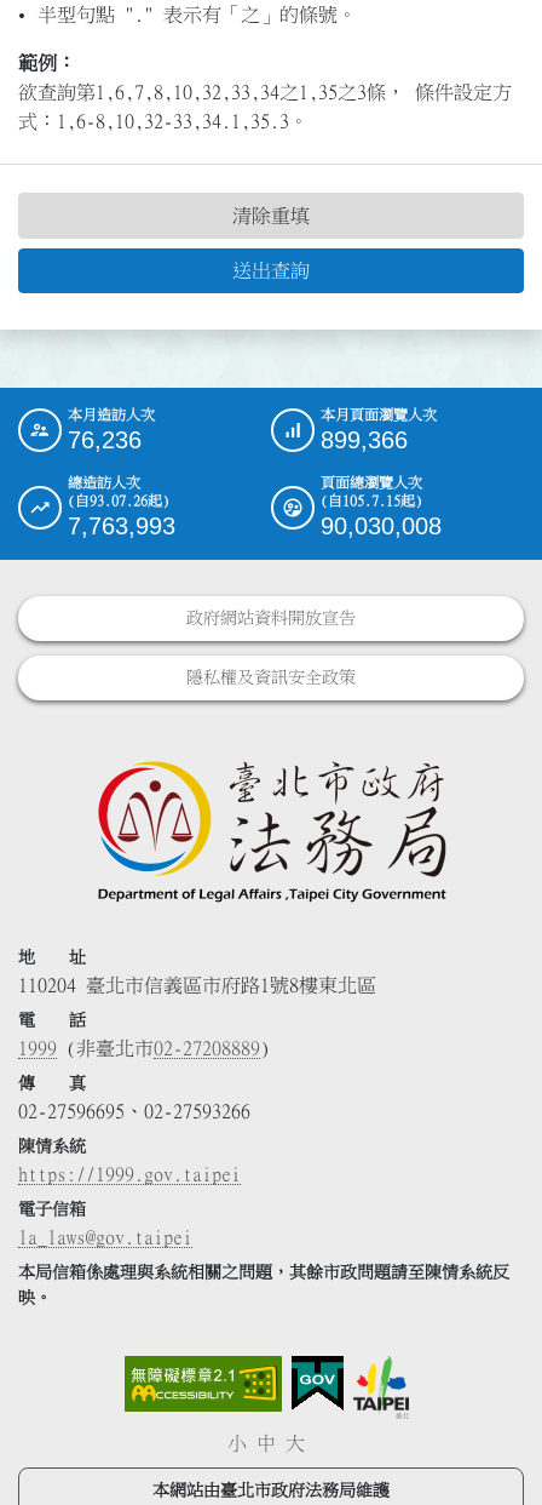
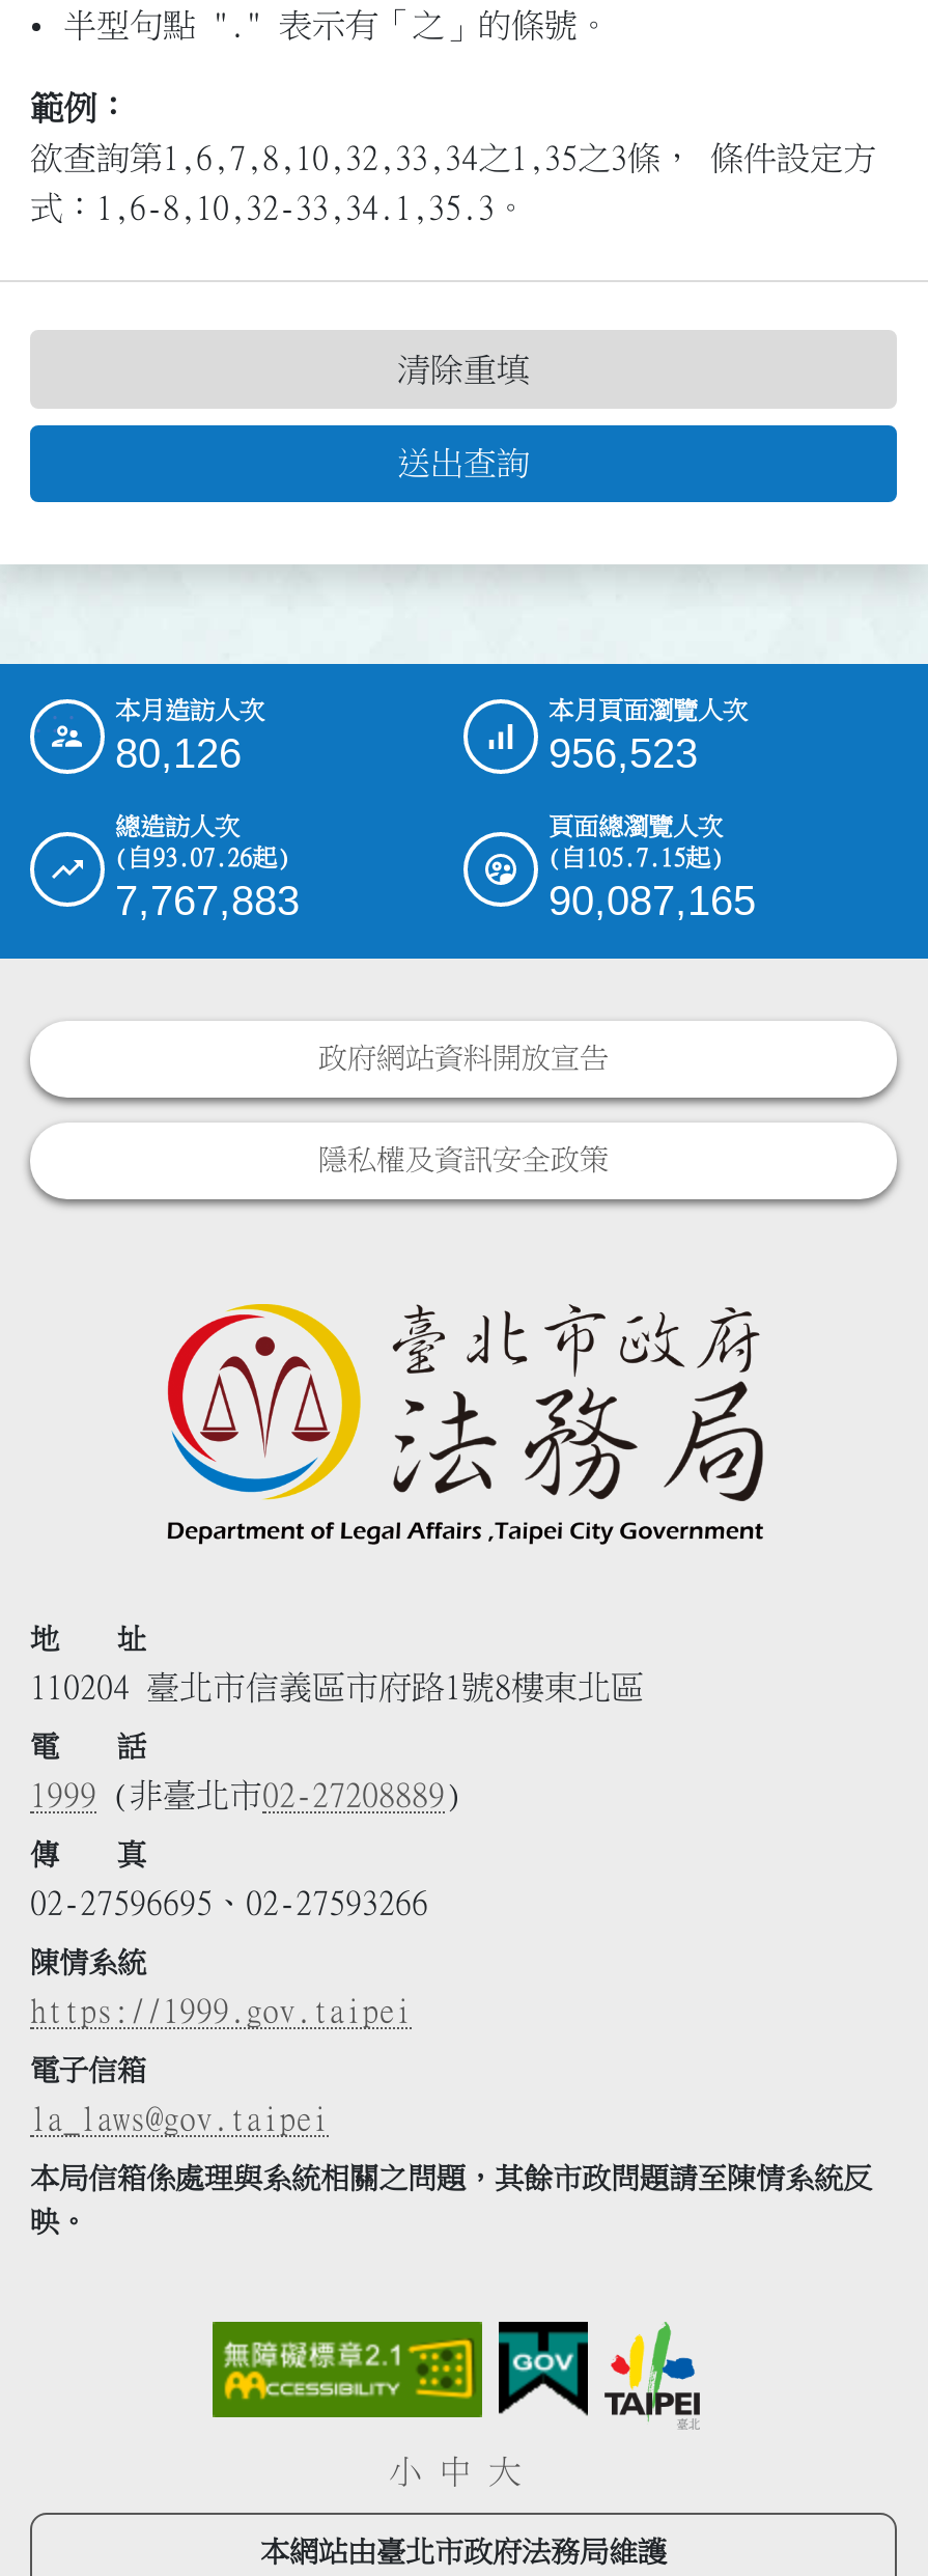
[68,426,142,453] 76,236 -> [115,730,242,776] 80,126
[321,426,408,453] 899,366 -> [549,730,698,776] 956,523
[68,512,175,539] 7,763,993 -> [115,877,300,923] 7,767,883
[321,512,442,539] 90,030,008 -> [549,877,756,923] 90,087,165

